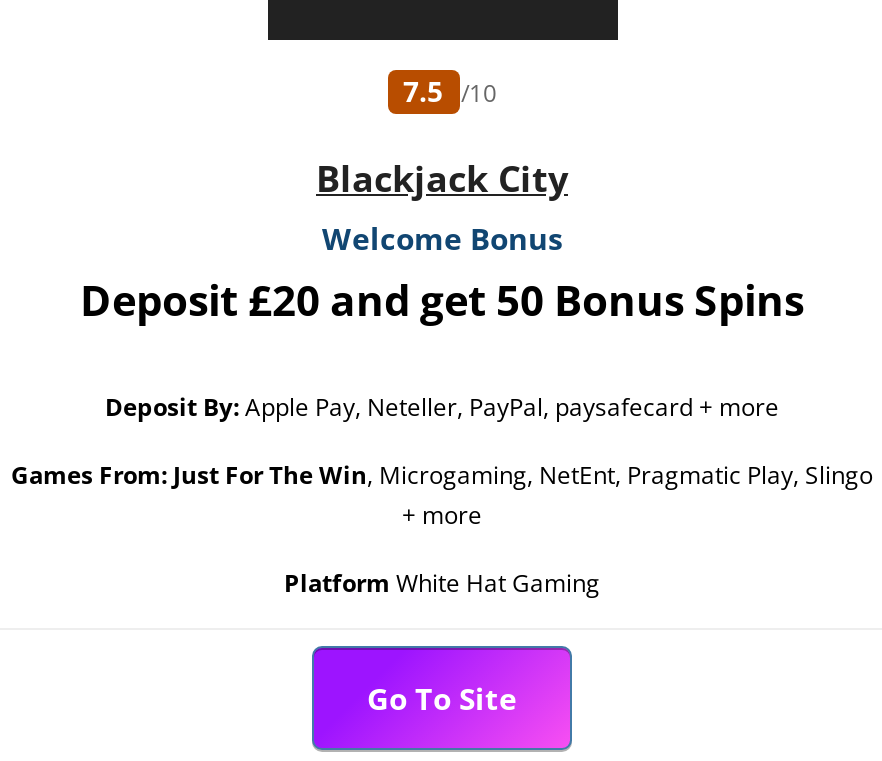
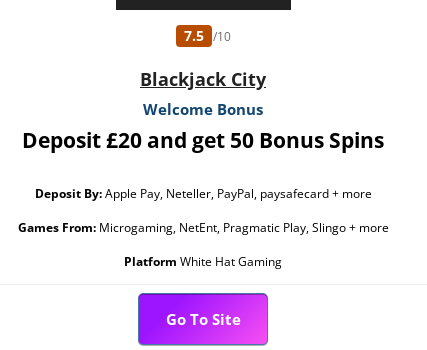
[11,458,873,532] Games From: Just For The Win, Microgaming, NetEnt, Pragmatic Play, Slingo | + more -> [17,219,388,236] Games From: Microgaming, NetEnt, Pragmatic Play, Slingo + more

